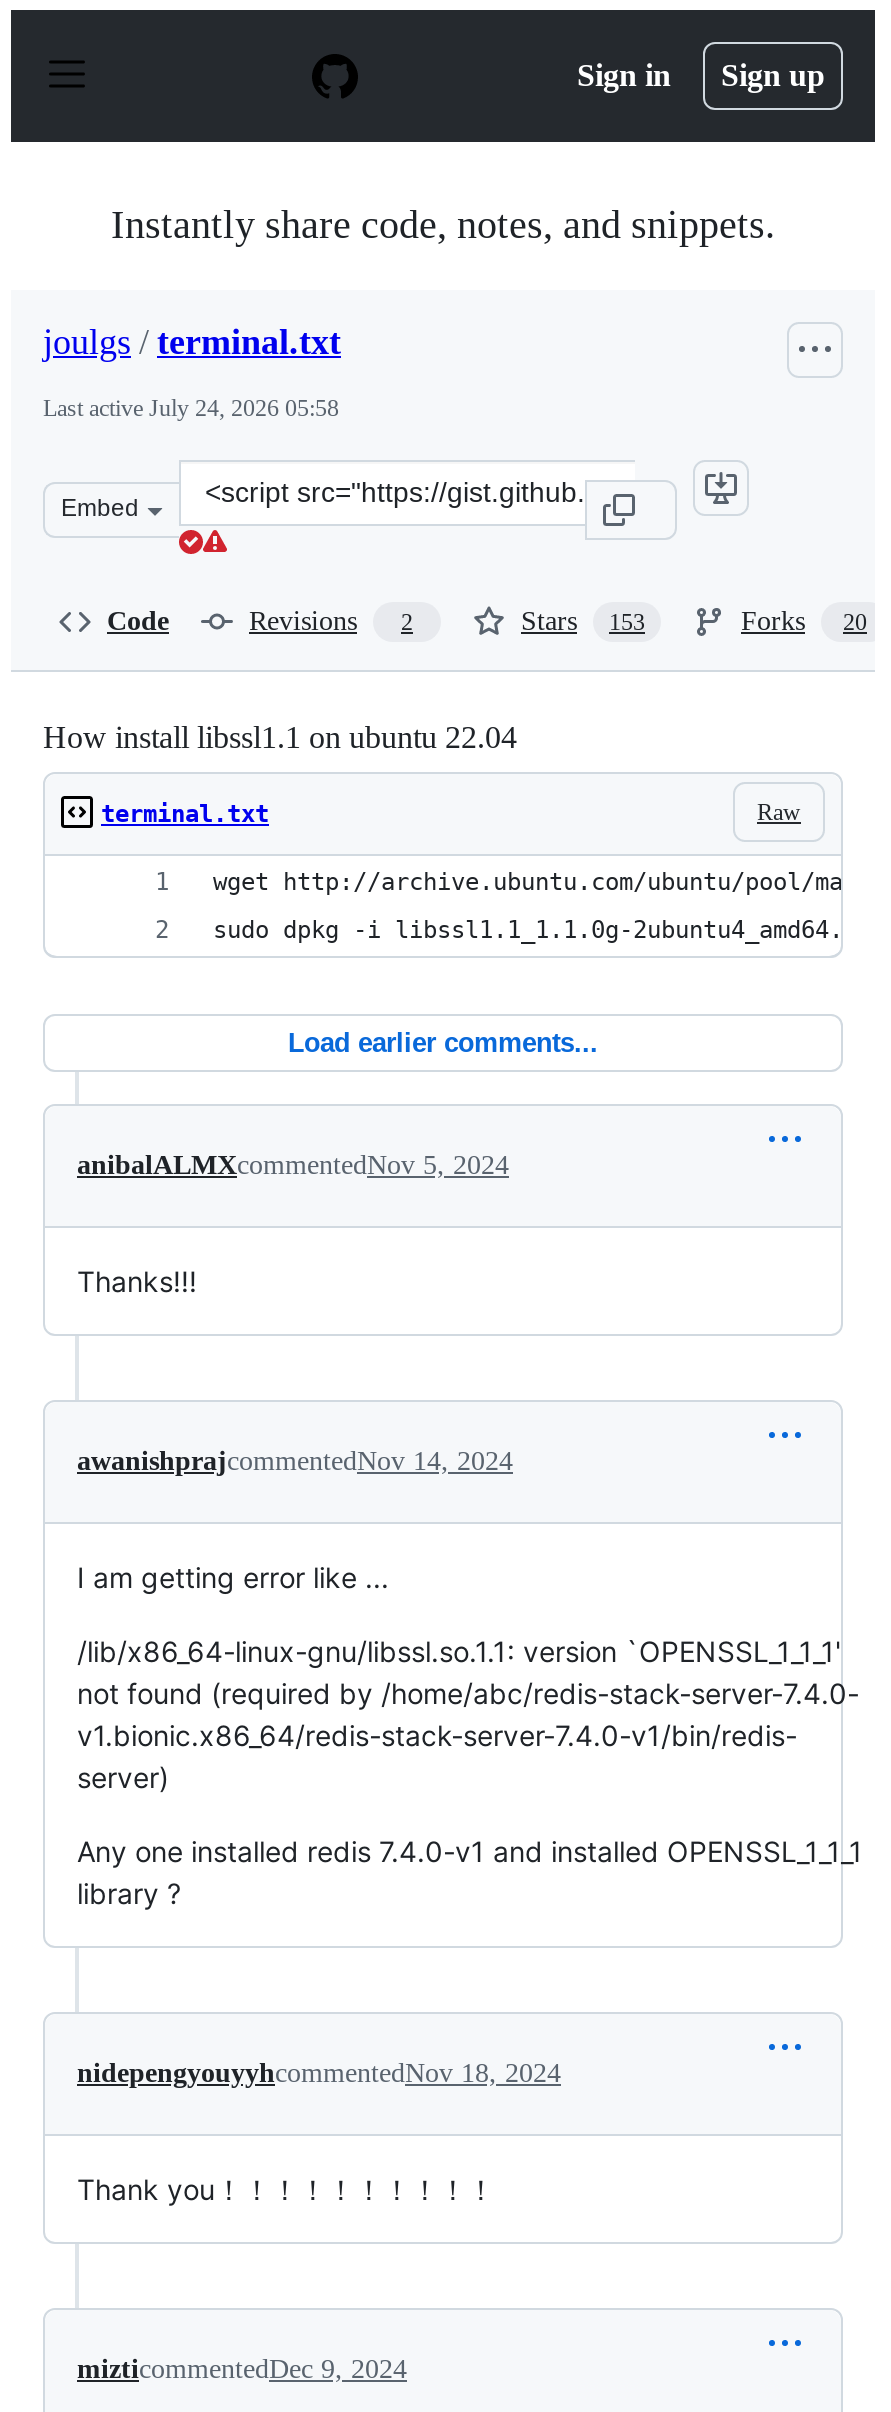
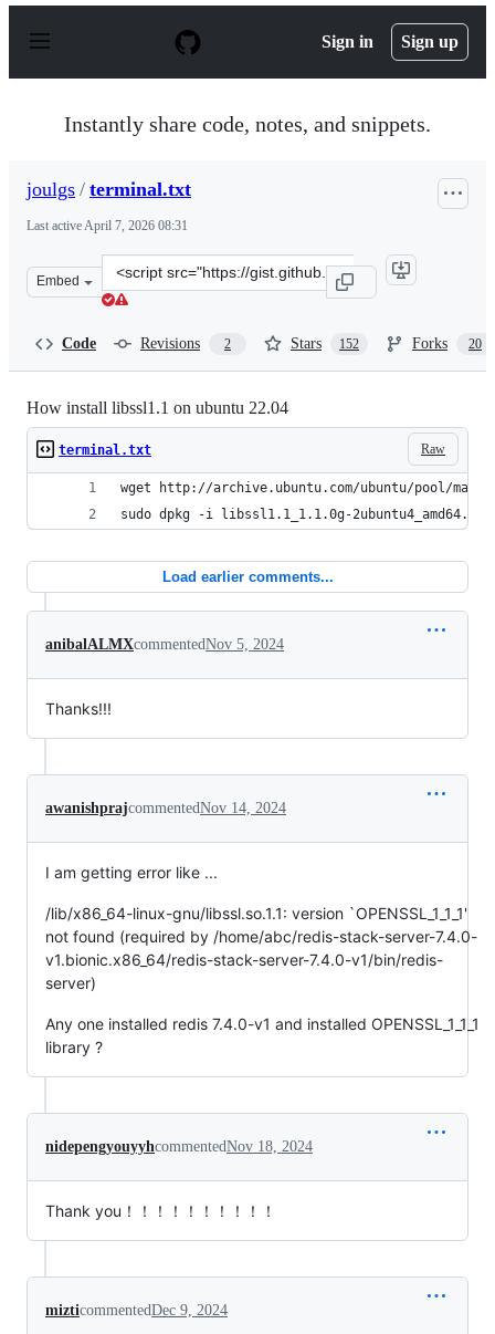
[43,394,339,422] Last active July 24, 2026 05:58 -> [27,218,188,233] Last active April 7, 2026 08:31
[521,606,645,636] Stars 153 -> [291,335,359,352] Stars 152

